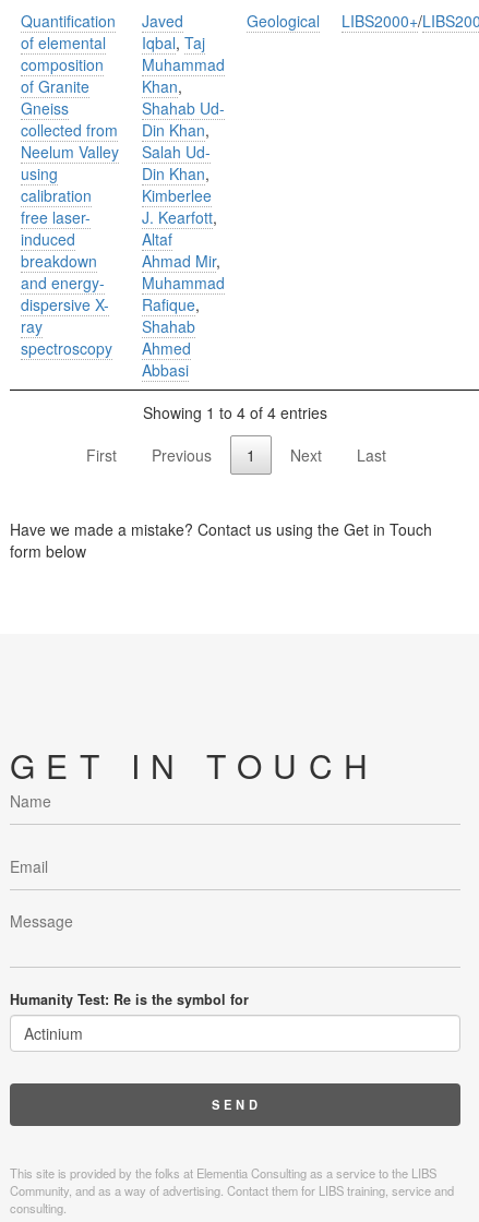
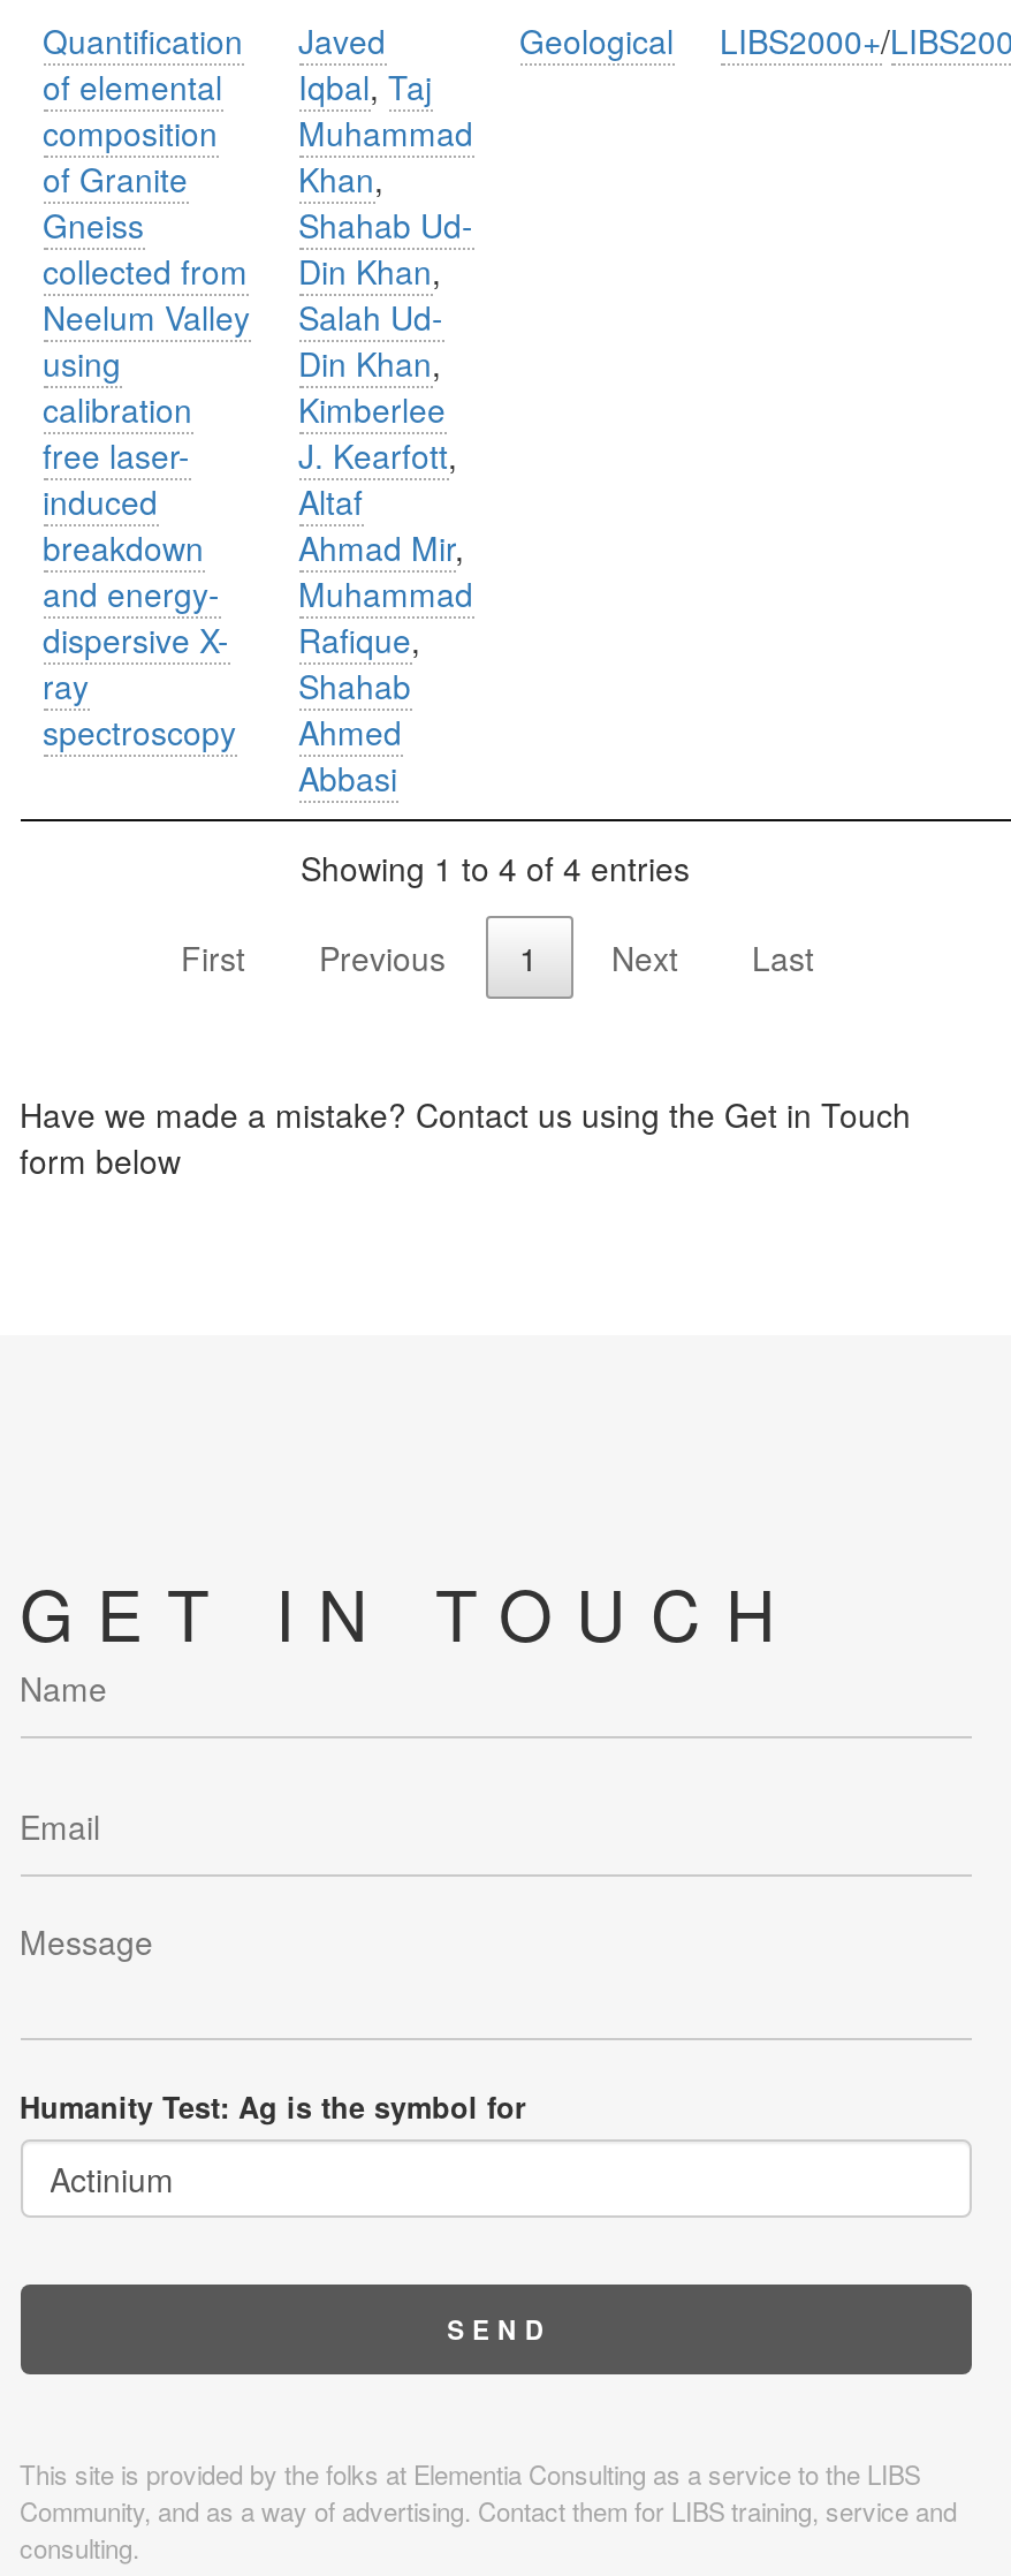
[9,989,248,1009] Humanity Test: Re is the symbol for -> [20,2086,526,2127] Humanity Test: Ag is the symbol for

